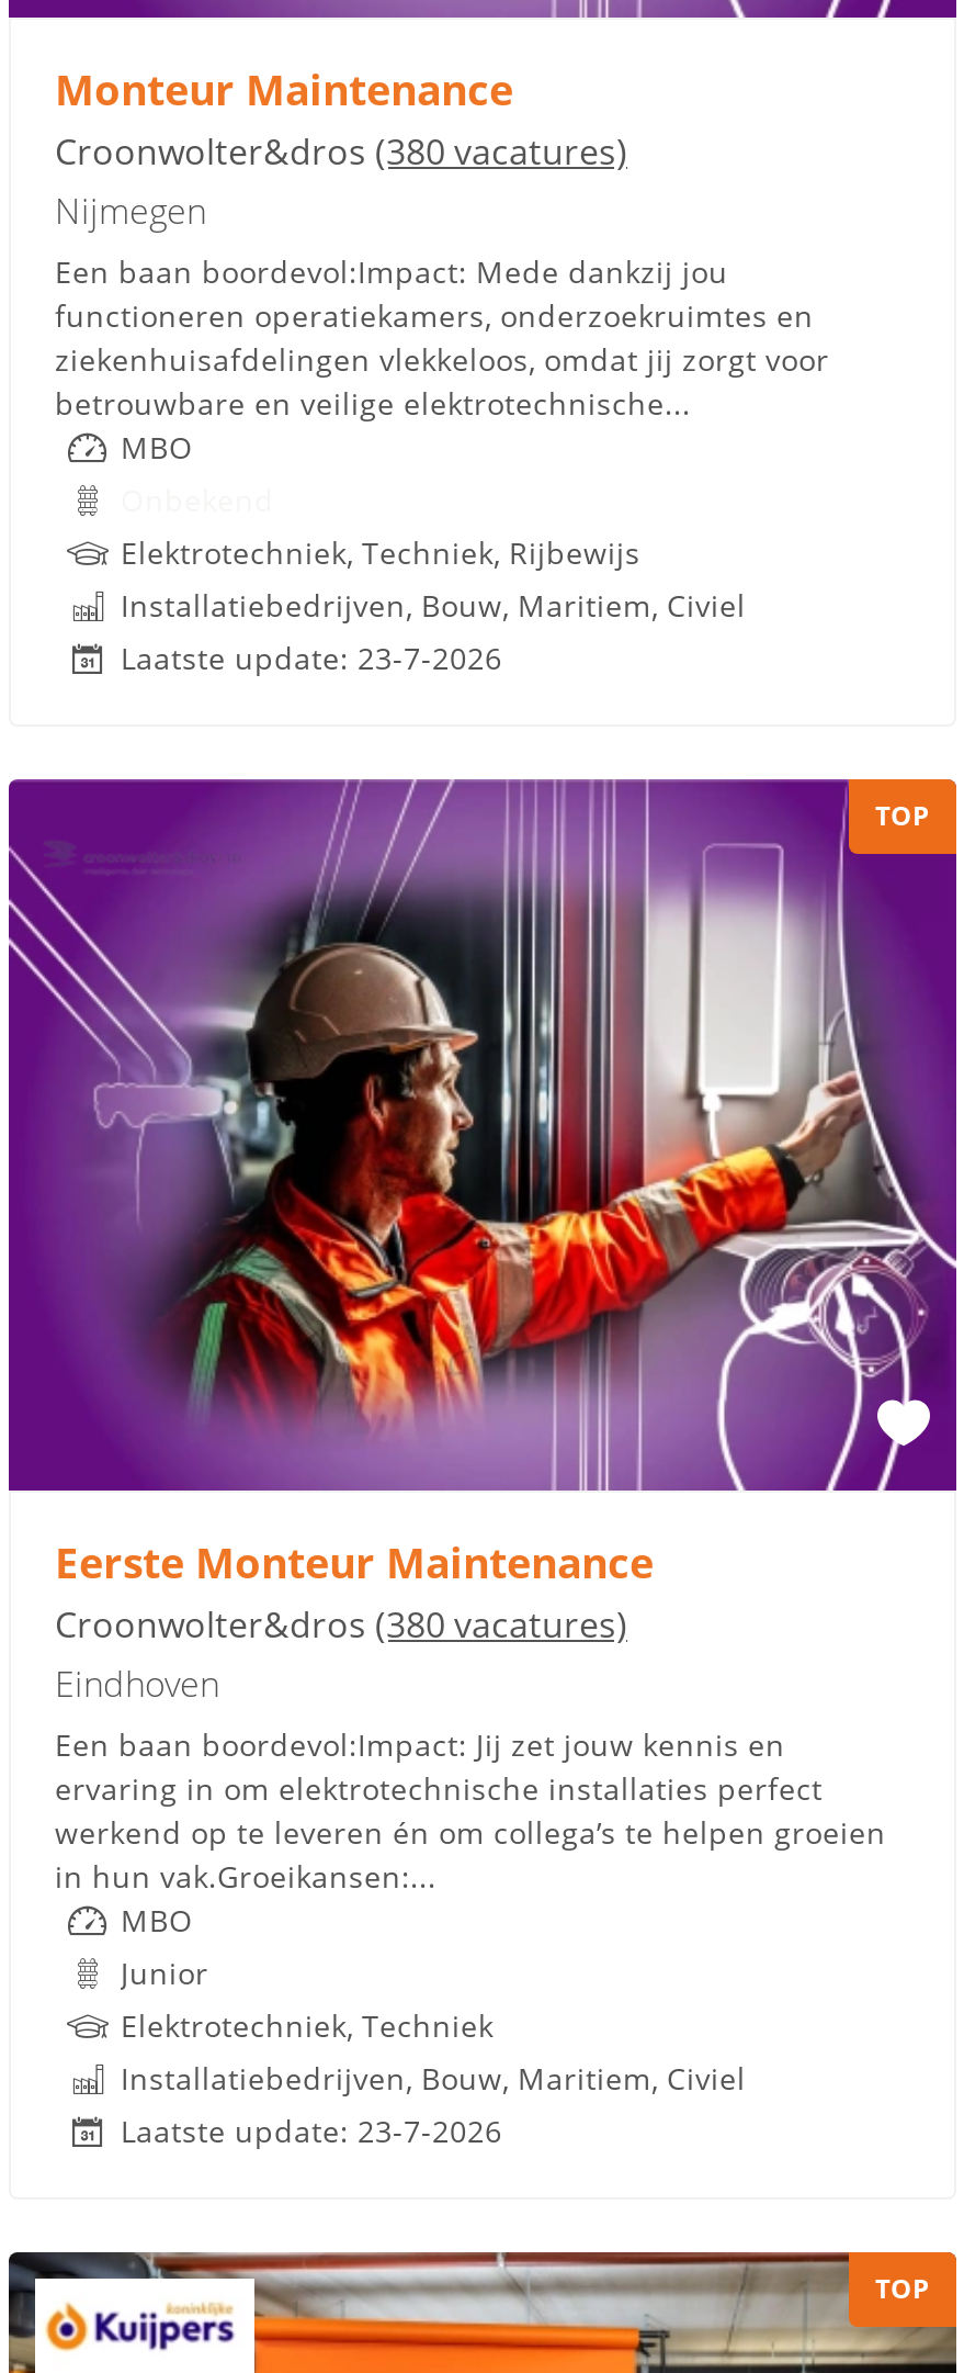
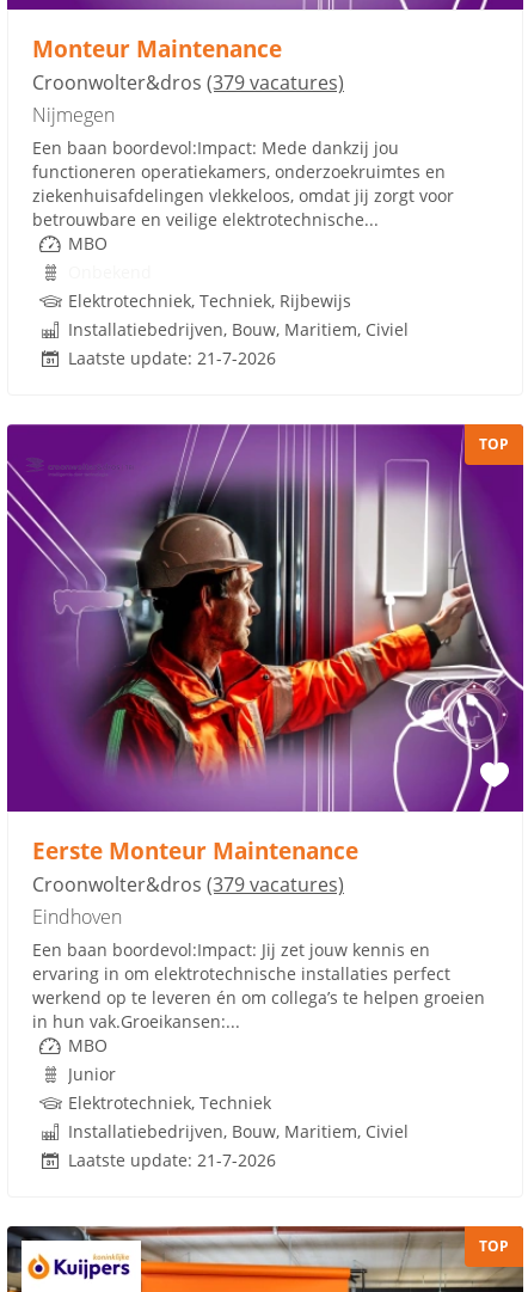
[55,128,627,176] Croonwolter&dros (380 vacatures) -> [32,70,344,96] Croonwolter&dros (379 vacatures)
[121,637,502,679] Laatste update: 23-7-2026 -> [68,347,276,370] Laatste update: 21-7-2026
[55,1601,627,1649] Croonwolter&dros (380 vacatures) -> [32,872,344,898] Croonwolter&dros (379 vacatures)
[121,2110,502,2152] Laatste update: 23-7-2026 -> [68,1149,276,1172] Laatste update: 21-7-2026

